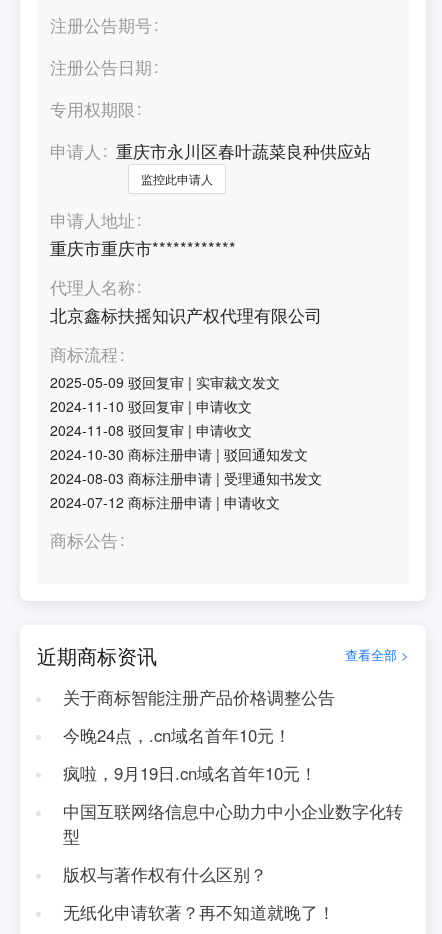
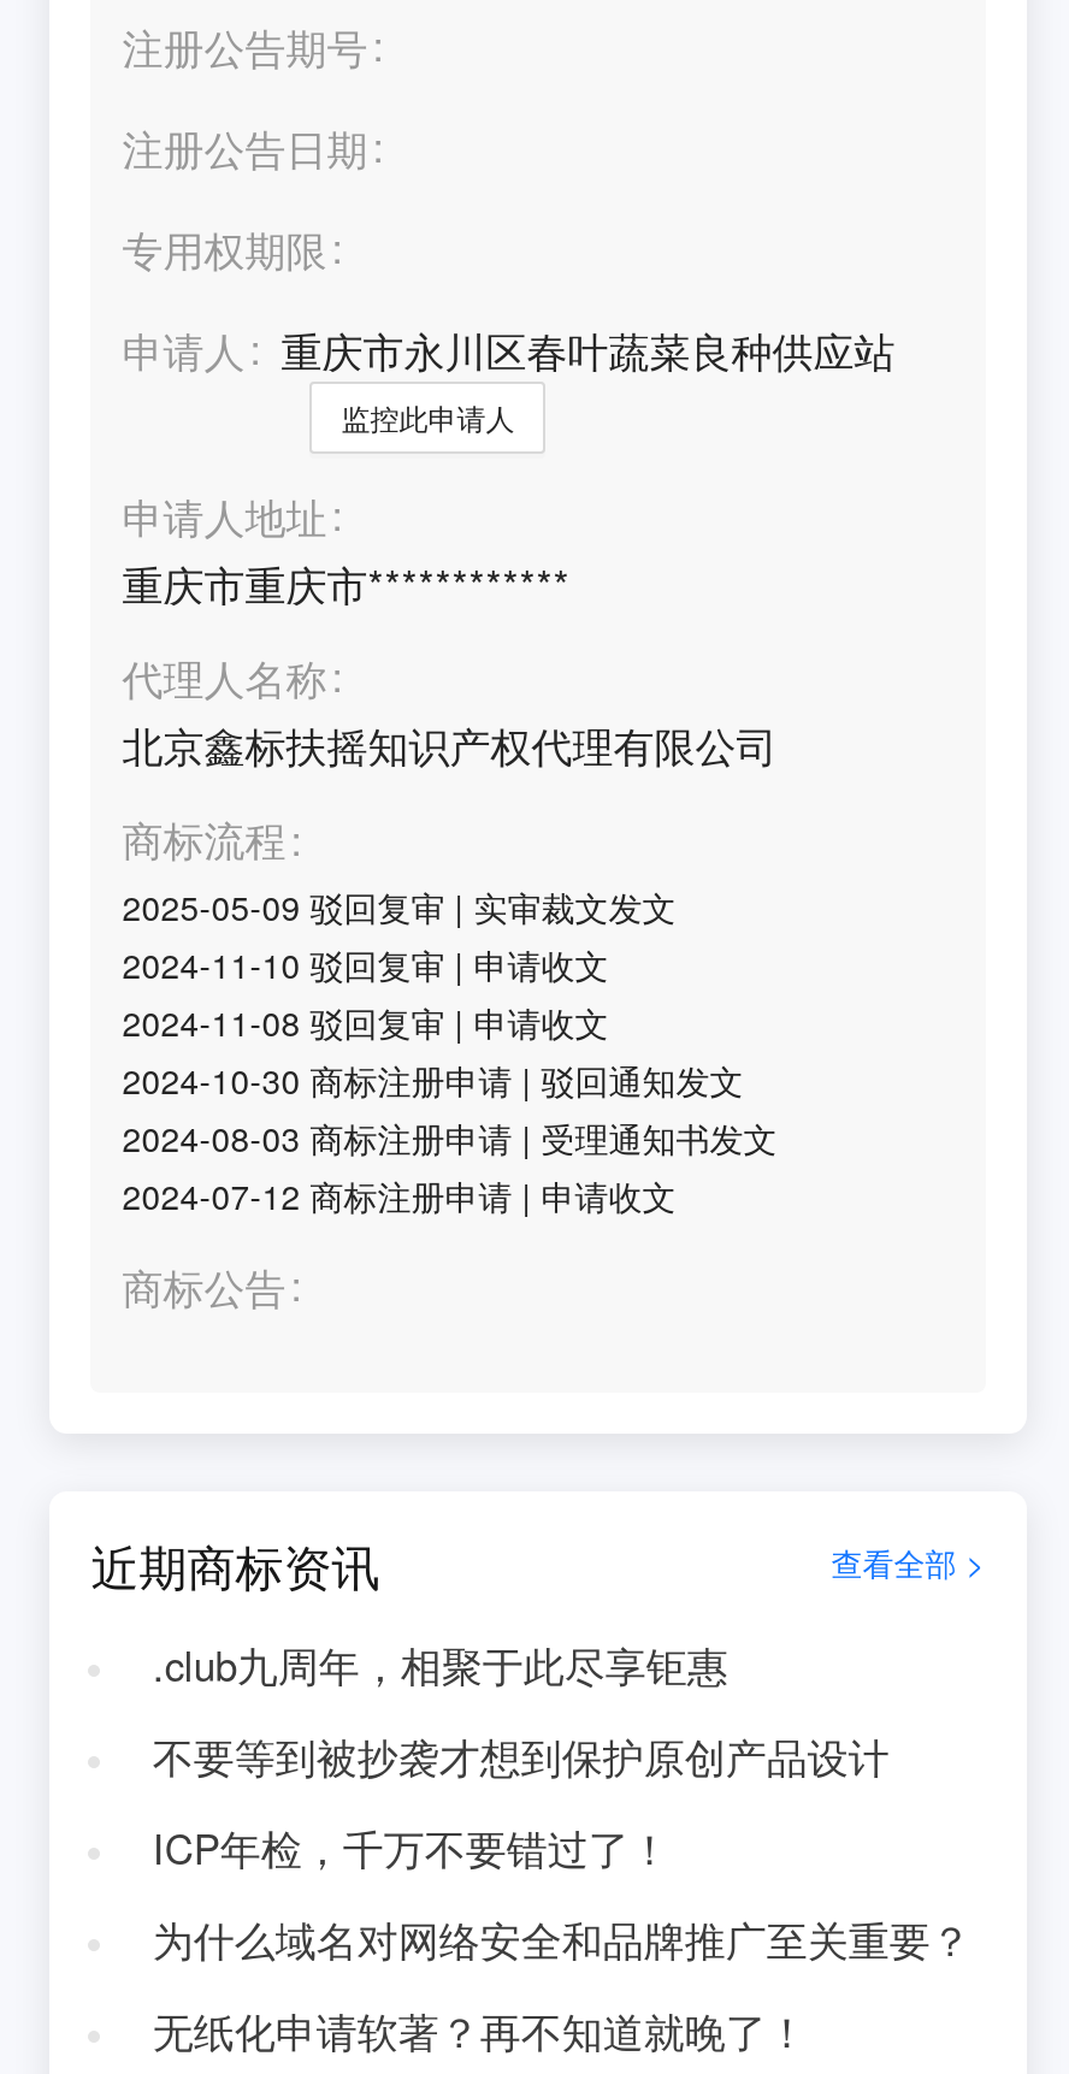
[63,685,403,886] 关于商标智能注册产品价格调整公告 | 今晚24点，.cn域名首年10元！ | 疯啦，9月19日.cn域名首年10元！ | 中国互联网络信息中心助力中小企业数字化转 | 型 | 版权与著作权有什么区别？ -> [152,1636,971,1968] .club九周年，相聚于此尽享钜惠 | 不要等到被抄袭才想到保护原创产品设计 | ICP年检，千万不要错过了！ | 为什么域名对网络安全和品牌推广至关重要？

